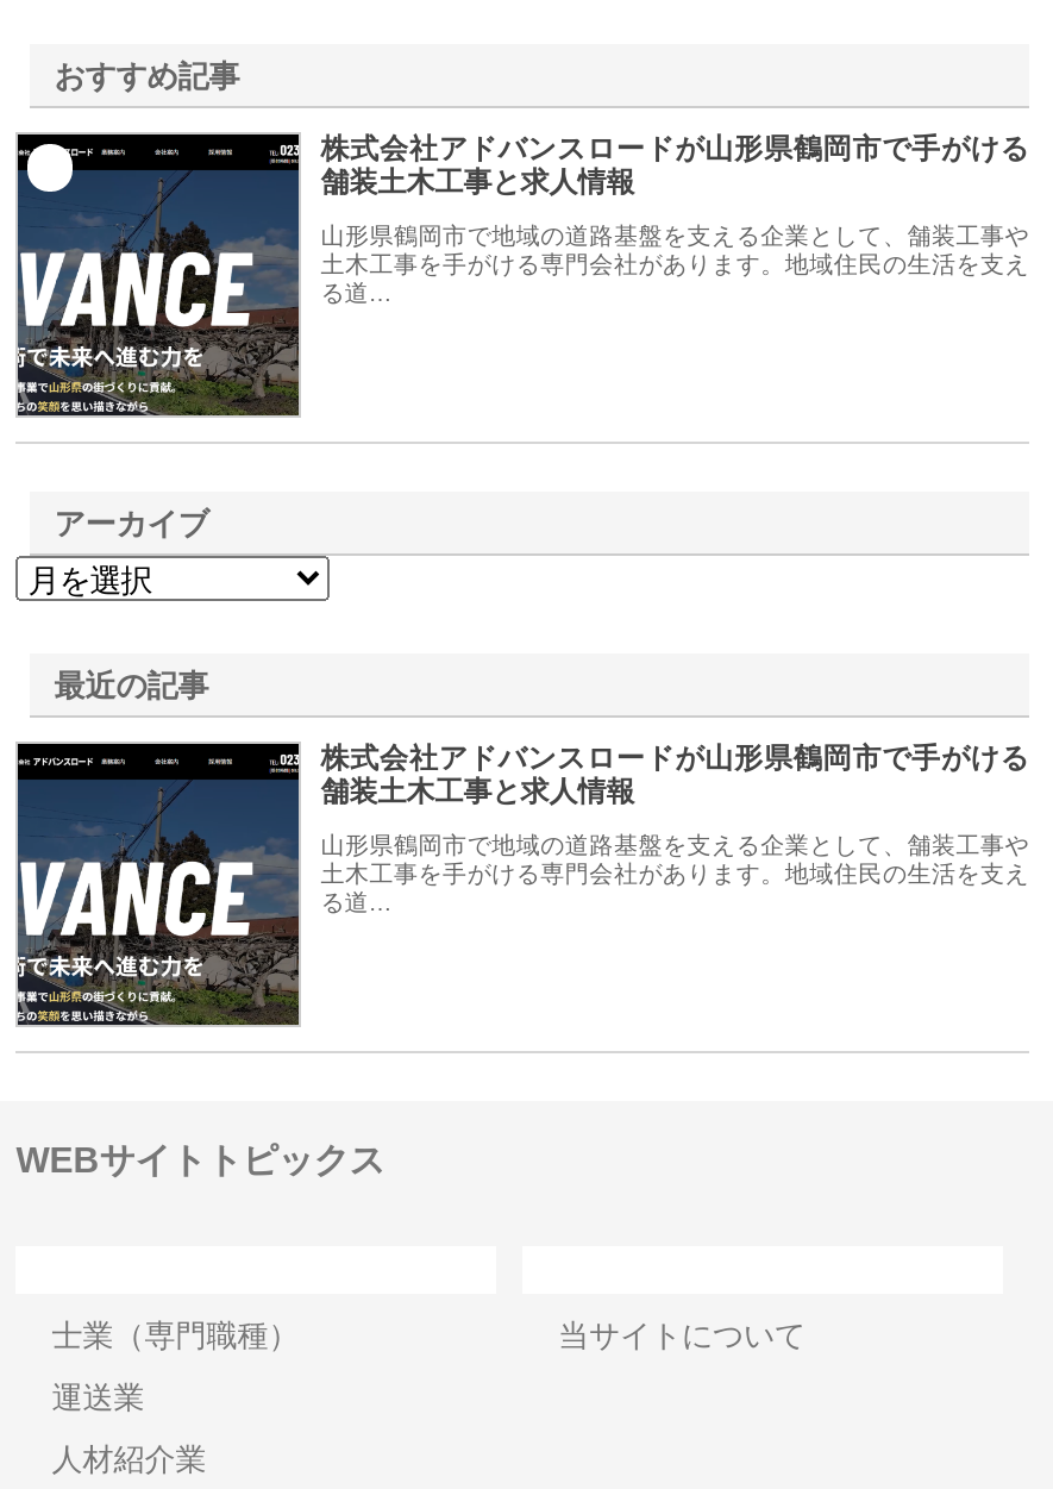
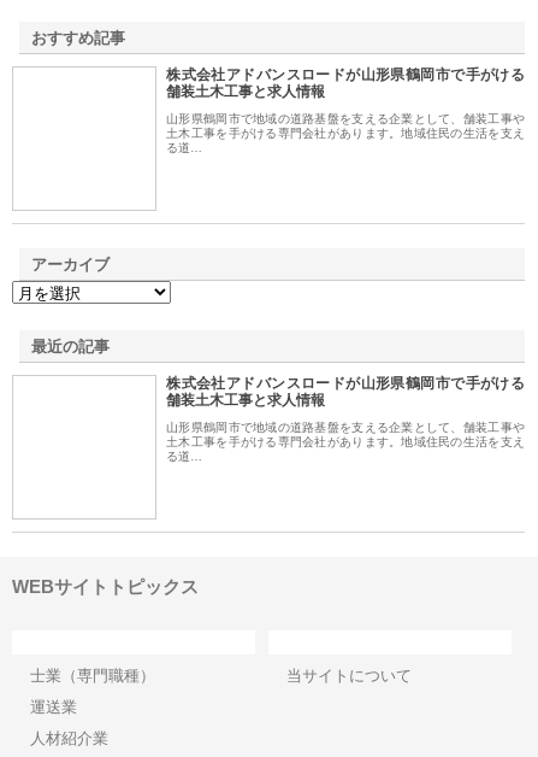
[15,132,301,418] [image] -> none
[15,742,301,1027] [image] -> none

